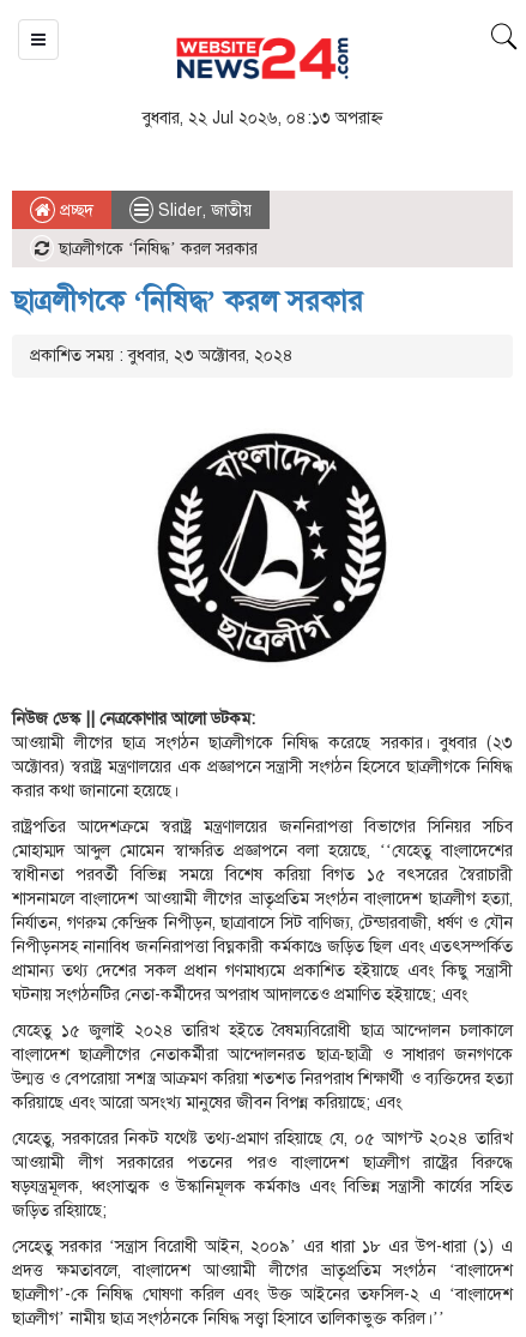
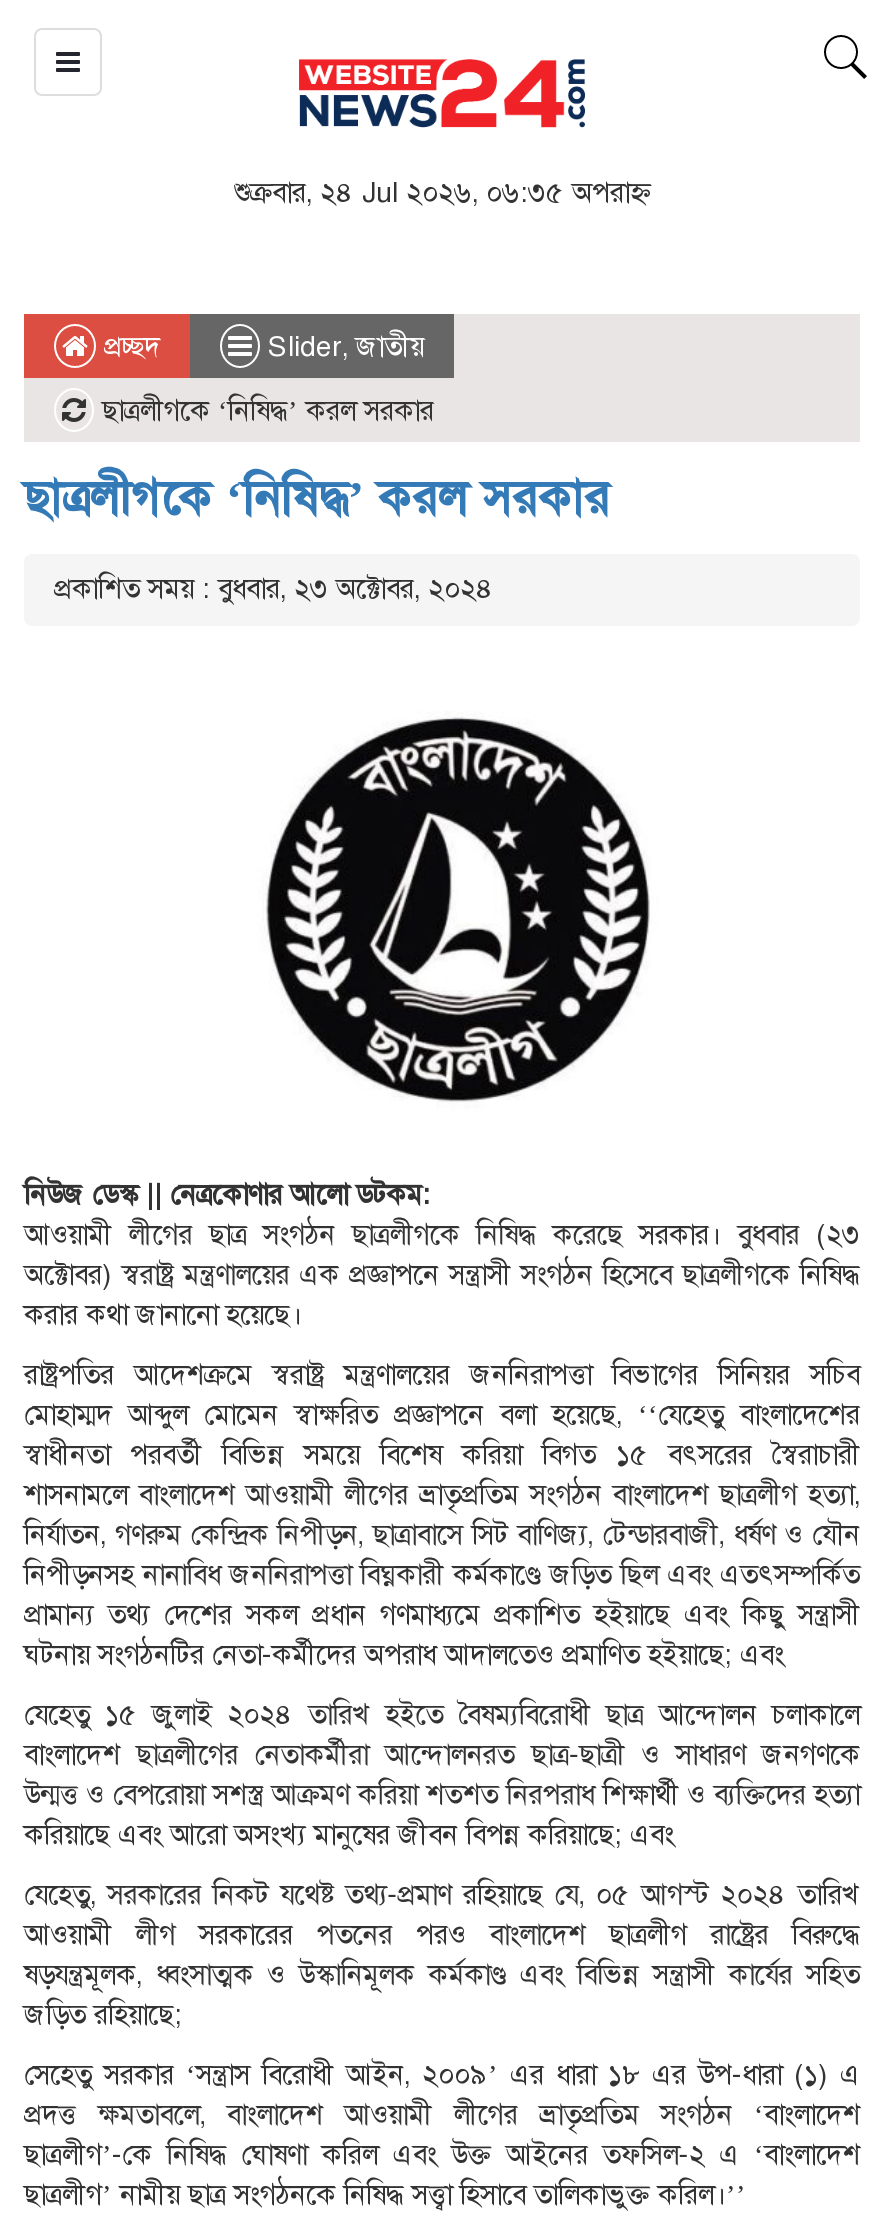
[143,109,382,129] বুধবার, ২২ Jul ২০২৬, ০৪:১৩ অপরাহ্ন -> [234,177,650,211] শুক্রবার, ২৪ Jul ২০২৬, ০৬:৩৫ অপরাহ্ন

